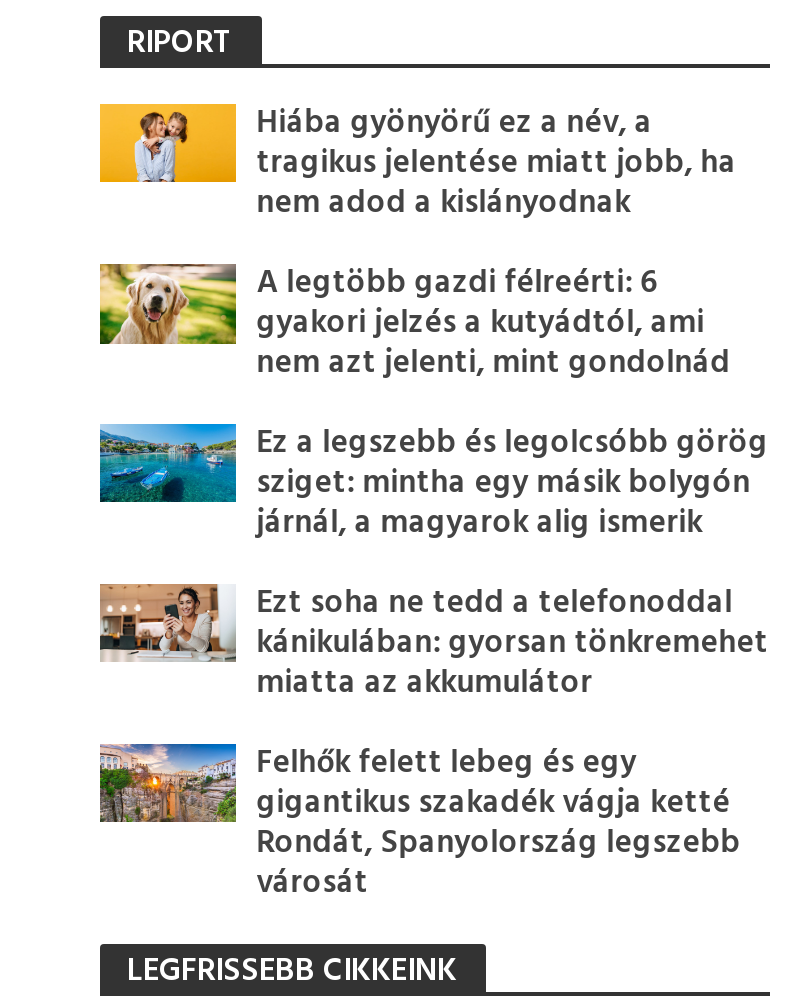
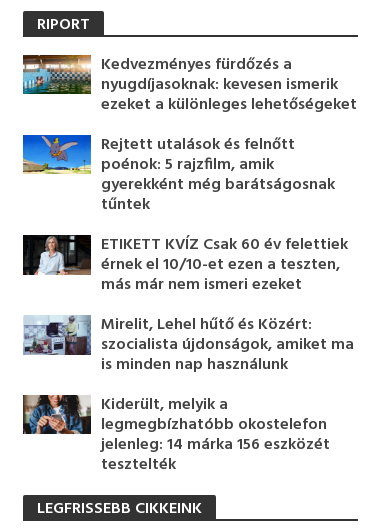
[98,97,736,229] [image] | Hiába gyönyörű ez a név, a | tragikus jelentése miatt jobb, ha | nem adod a kislányodnak -> [22,52,357,118] [image] | Kedvezményes fürdőzés a | nyugdíjasoknak: kevesen ismerik | ezeket a különleges lehetőségeket
[98,257,730,389] [image] | A legtöbb gazdi félreérti: 6 | gyakori jelzés a kutyádtól, ami | nem azt jelenti, mint gondolnád -> [22,132,335,218] [image] | Rejtett utalások és felnőtt | poénok: 5 rajzfilm, amik | gyerekként még barátságosnak | tűntek
[98,417,768,549] [image] | Ez a legszebb és legolcsóbb görög | sziget: mintha egy másik bolygón | járnál, a magyarok alig ismerik -> [22,232,348,298] [image] | ETIKETT KVÍZ Csak 60 év felettiek | érnek el 10/10-et ezen a teszten, | más már nem ismeri ezeket
[98,577,768,709] [image] | Ezt soha ne tedd a telefonoddal | kánikulában: gyorsan tönkremehet | miatta az akkumulátor -> [23,312,354,378] [image] | Mirelit, Lehel hűtő és Közért: | szocialista újdonságok, amiket ma | is minden nap használunk
[98,737,740,909] [image] | Felhők felett lebeg és egy | gigantikus szakadék vágja ketté | Rondát, Spanyolország legszebb | városát -> [23,392,330,478] [image] | Kiderült, melyik a | legmegbízhatóbb okostelefon | jelenleg: 14 márka 156 eszközét | tesztelték

